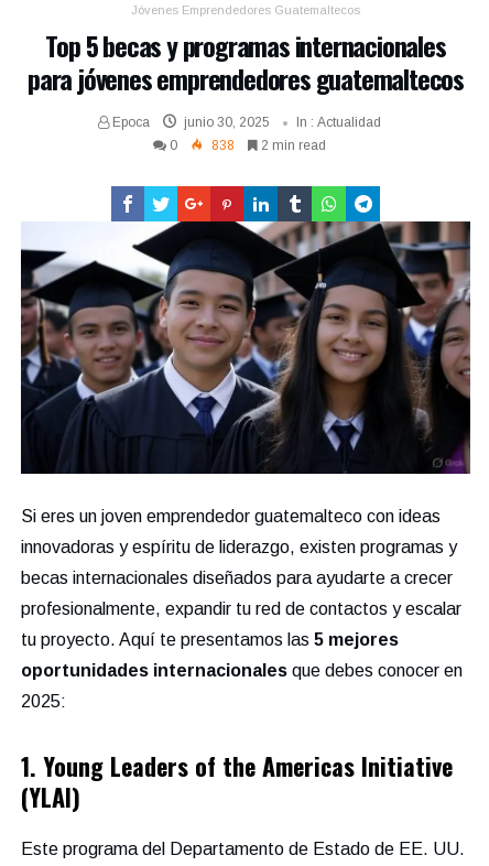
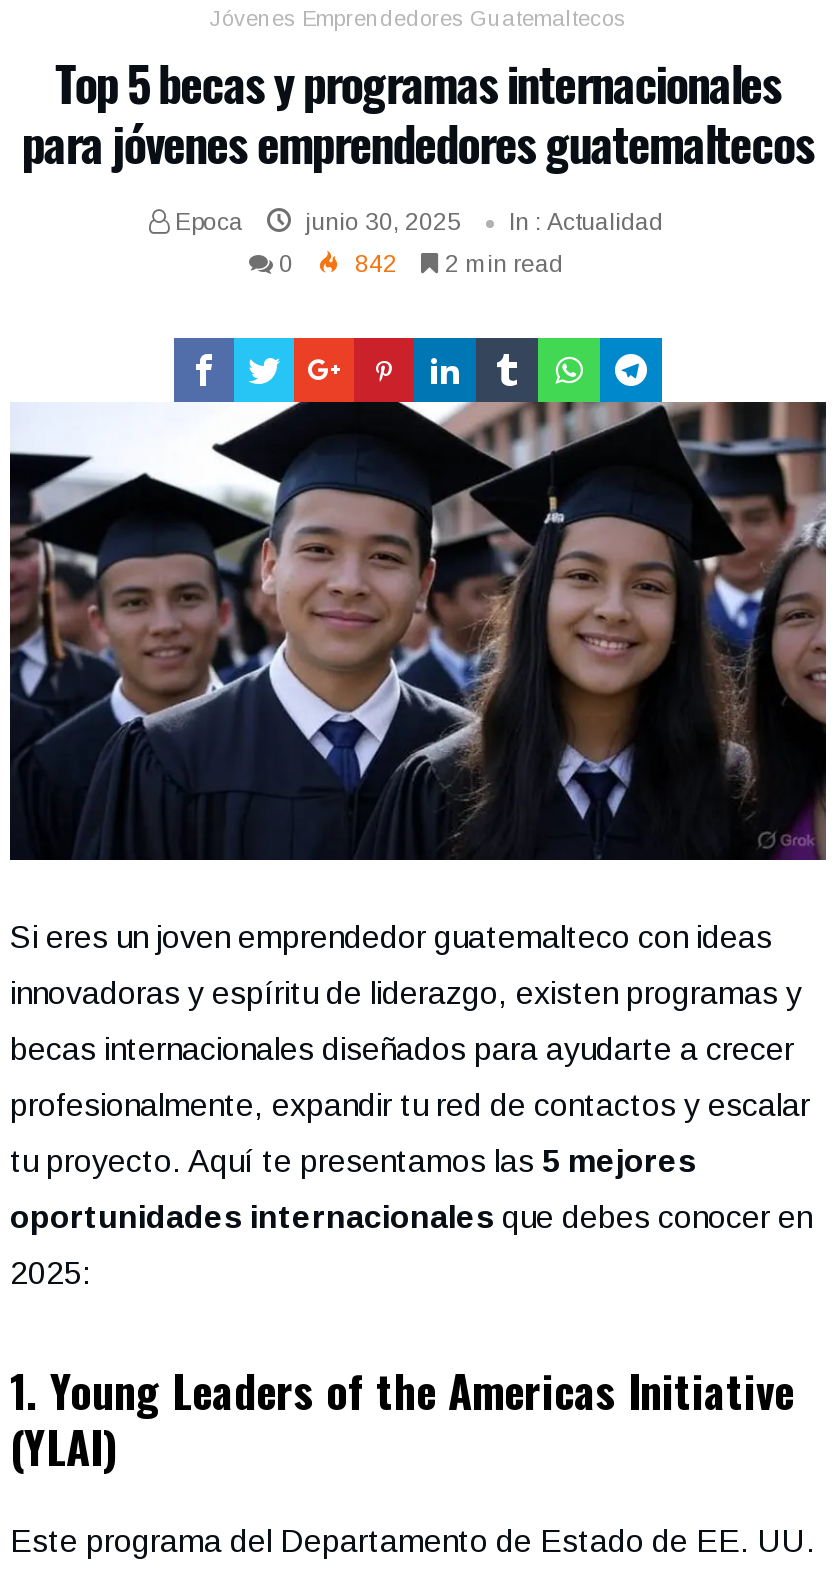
[211,138,325,153] 838 2 min read -> [355,250,563,278] 842 2 min read

